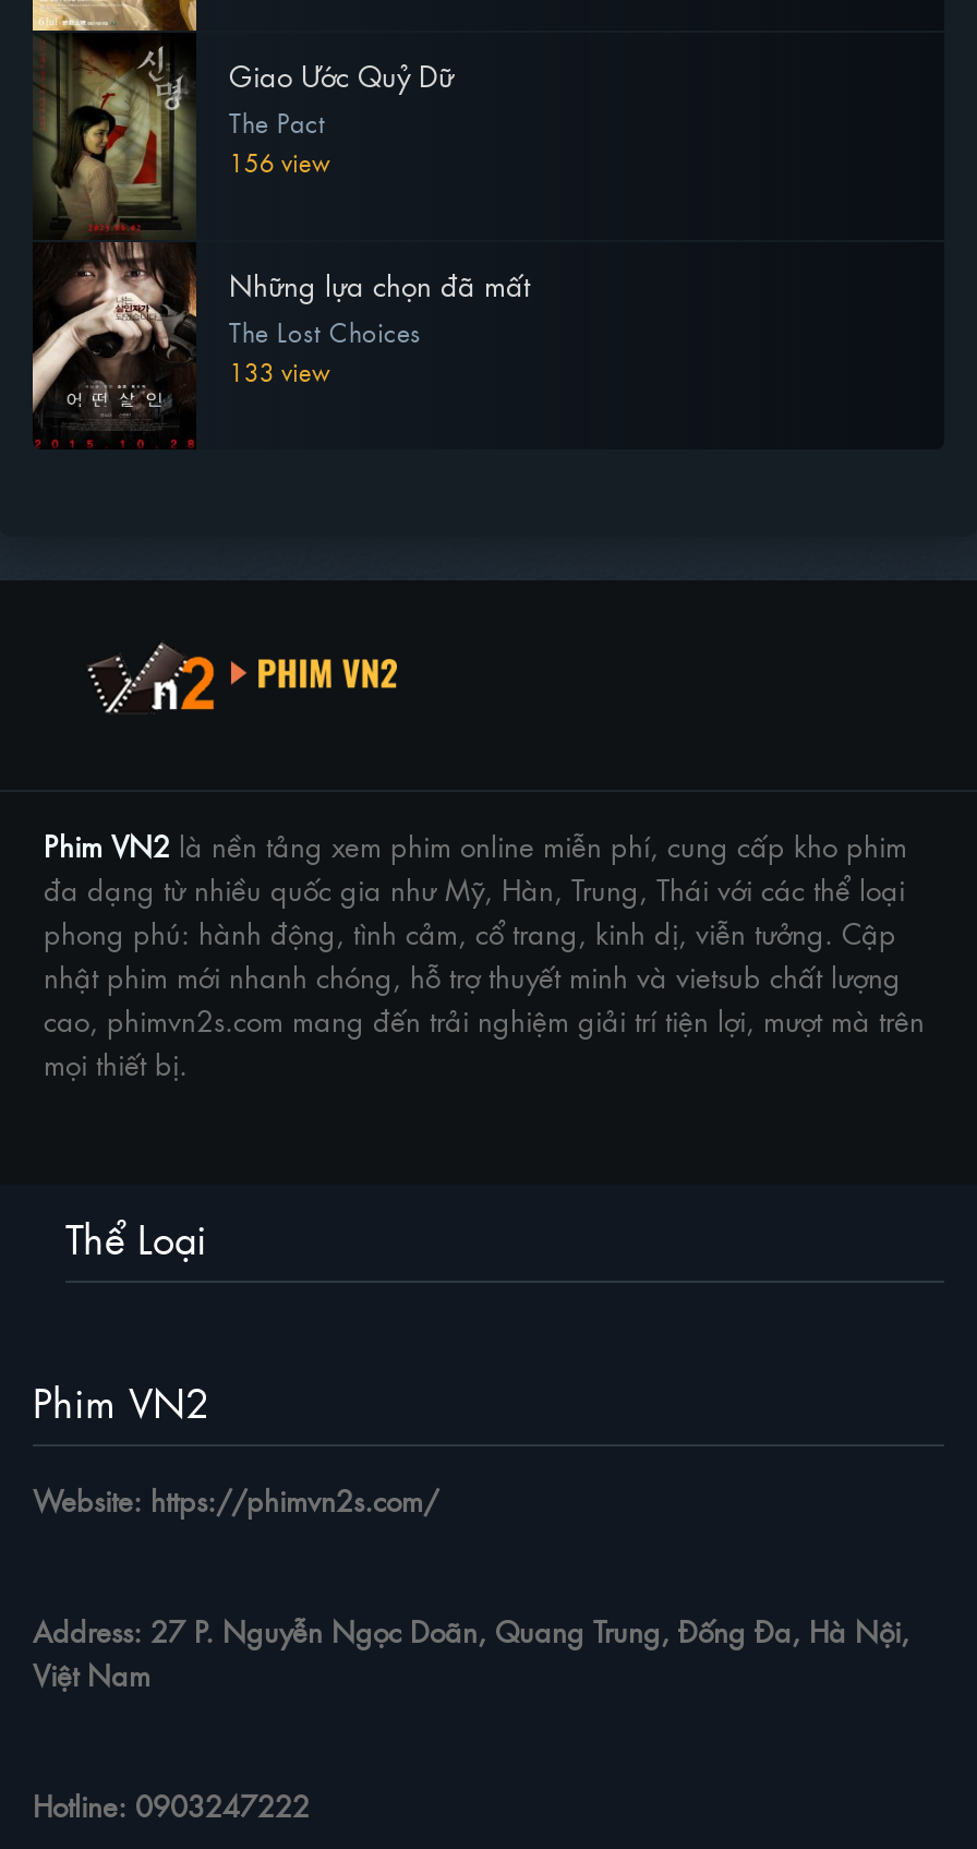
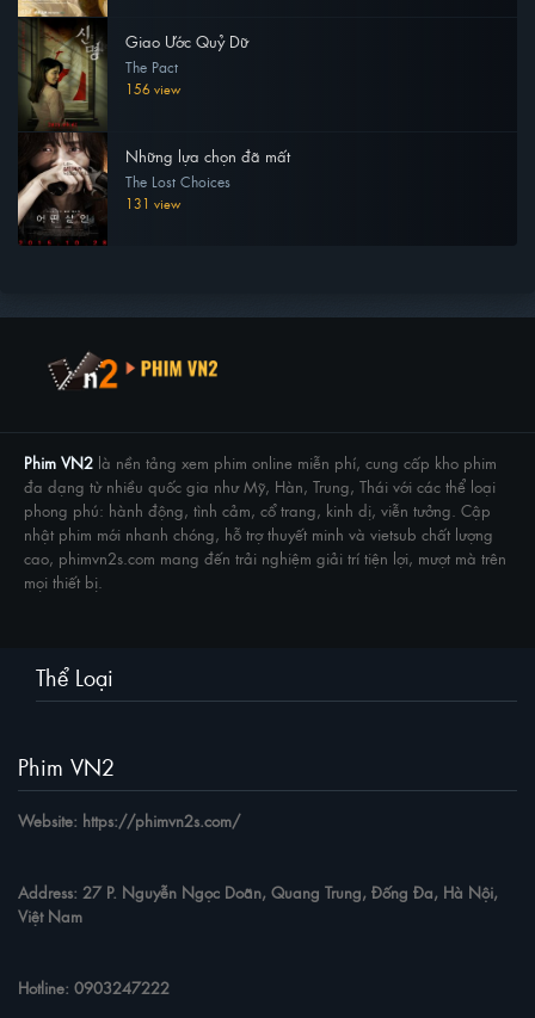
[229,353,329,388] 133 view -> [125,193,180,212] 131 view

